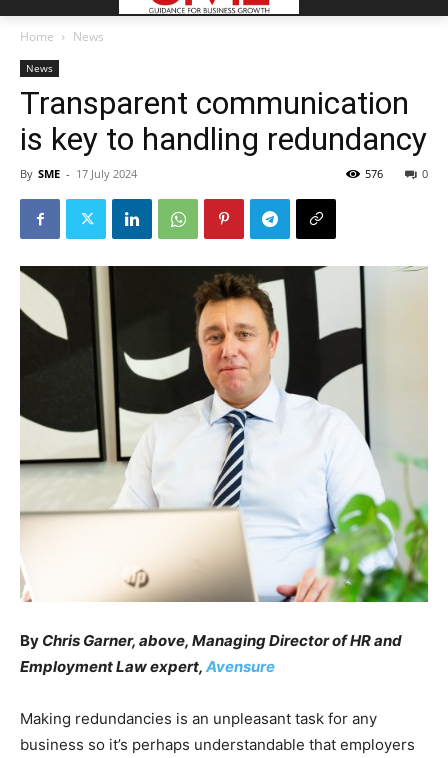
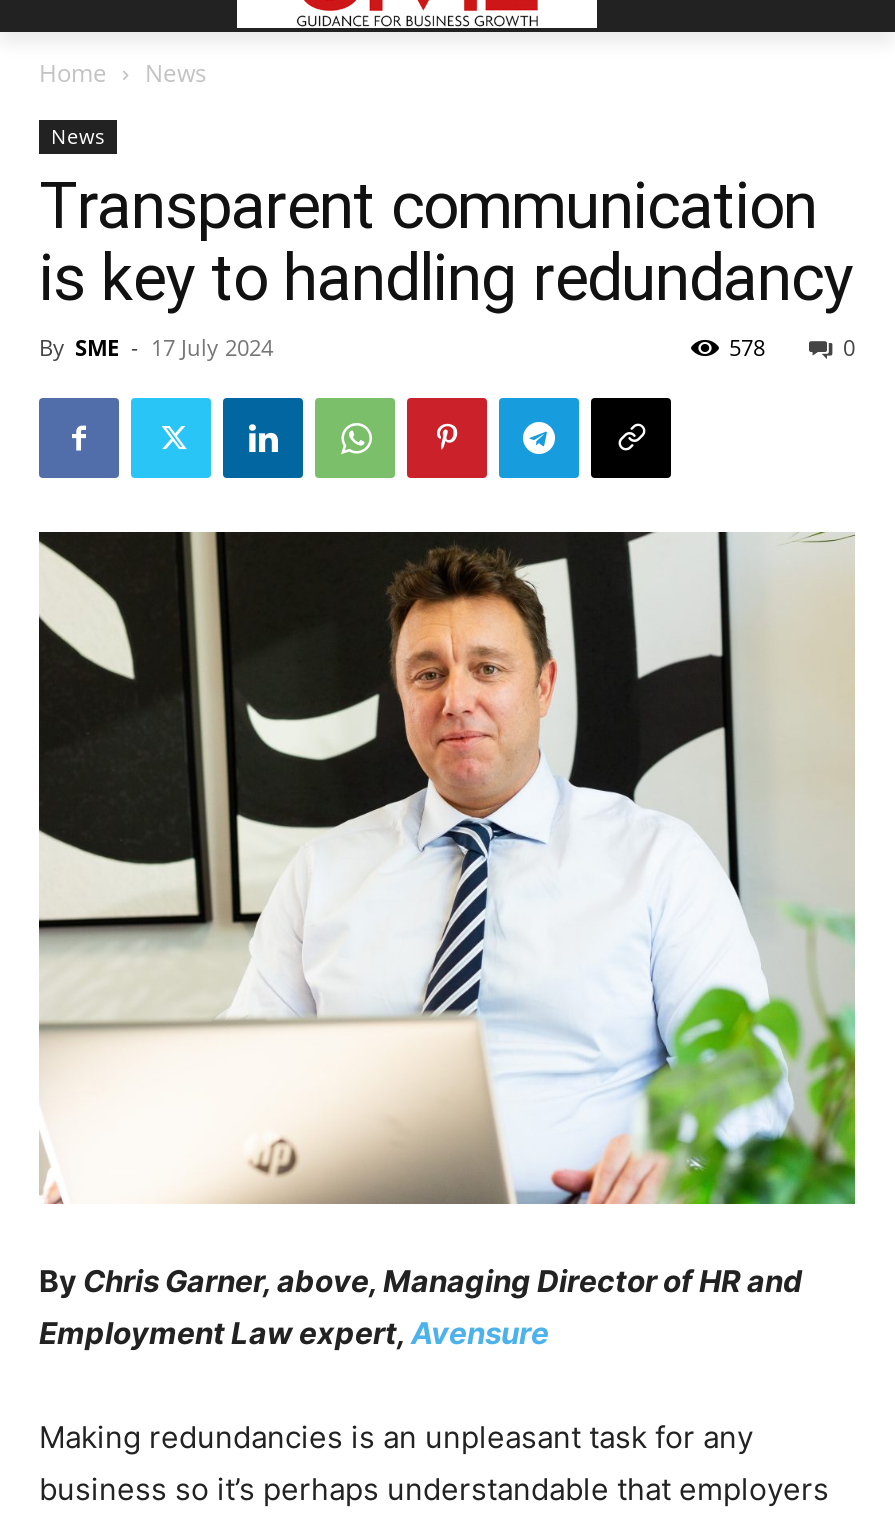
[365,166,383,181] 576 -> [729,332,765,362] 578

